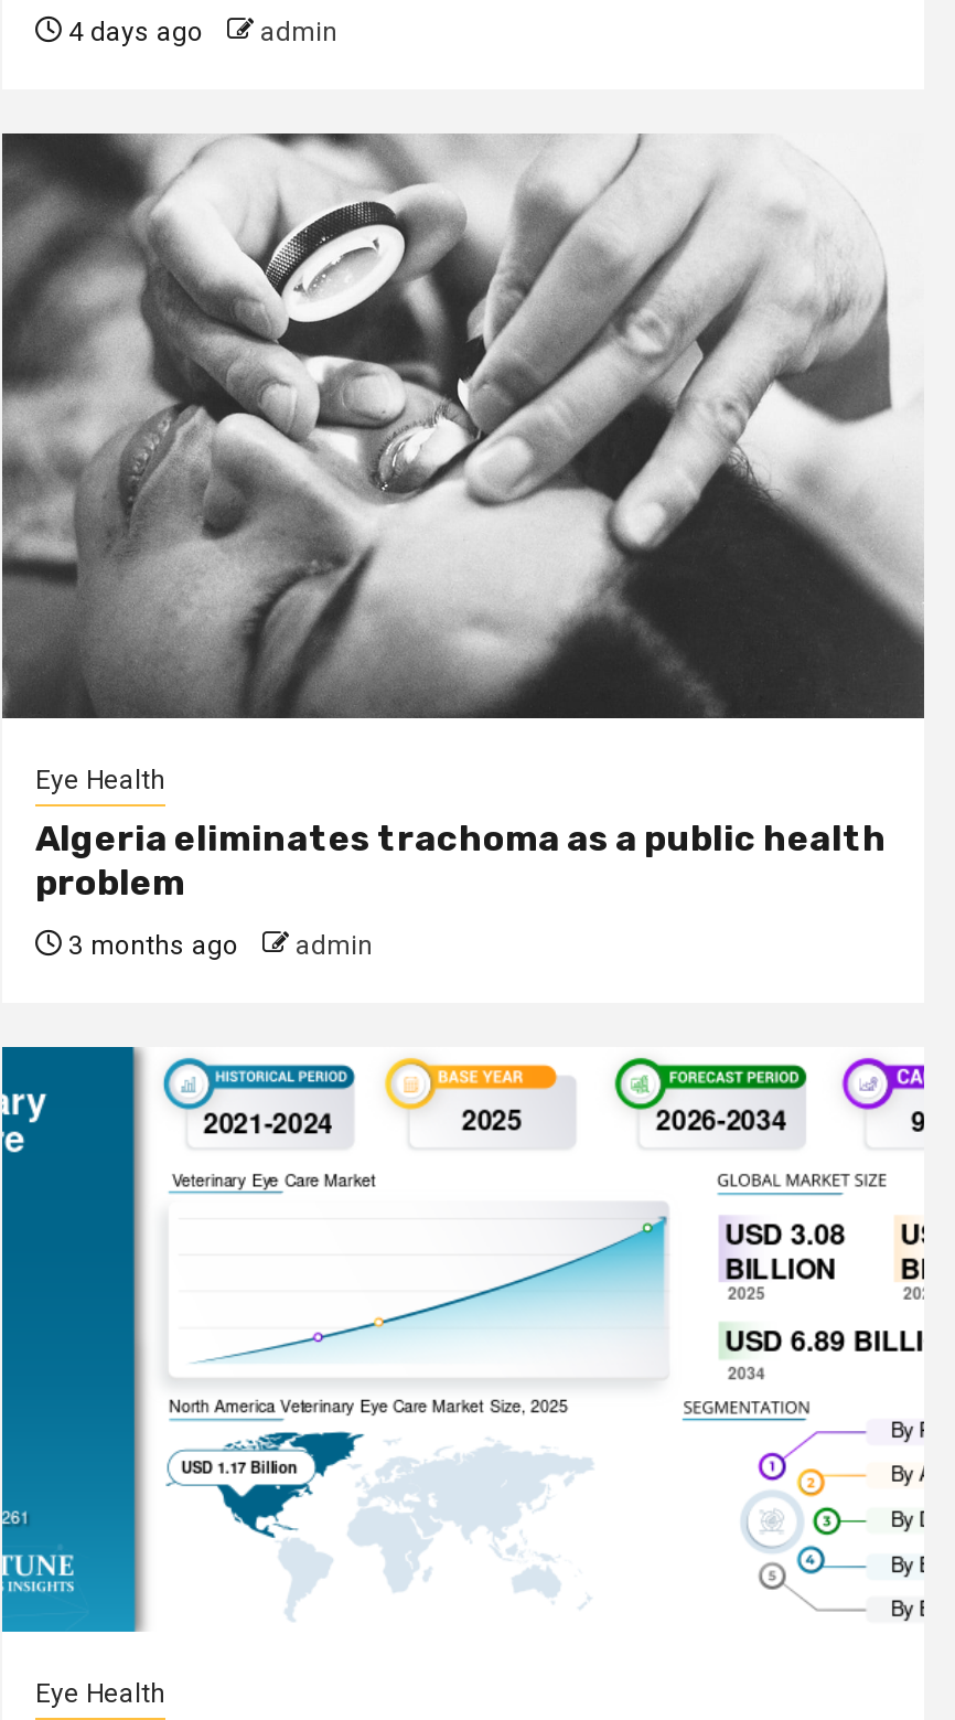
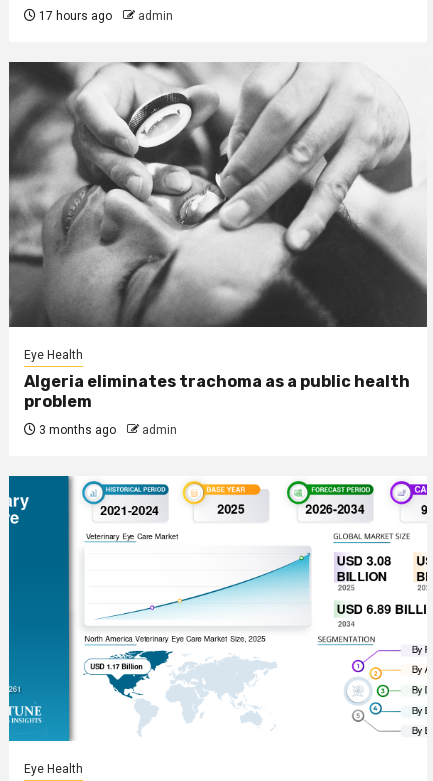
[62,17,337,47] 4 days ago admin -> [36,9,173,23] 17 hours ago admin

